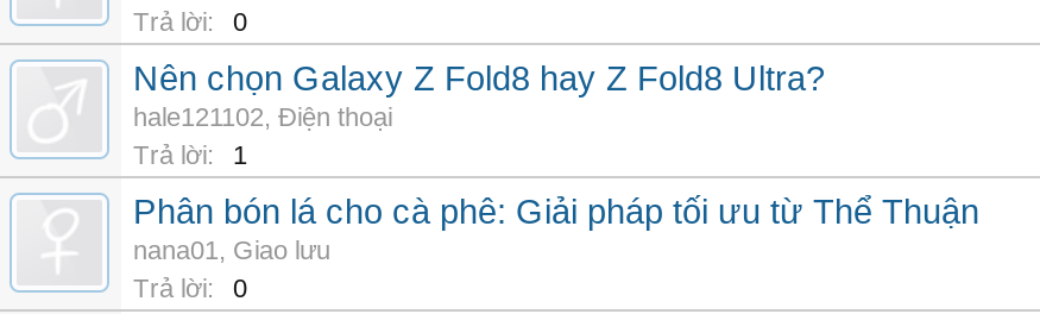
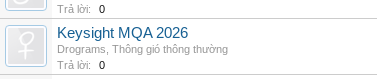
[133,59,979,264] Nên chọn Galaxy Z Fold8 hay Z Fold8 Ultra? | hale121102, Điện thoại | Trả lời: | 1 | Phân bón lá cho cà phê: Giải pháp tối ưu từ Thể Thuận | nana01, Giao lưu -> [57,25,228,55] Keysight MQA 2026 | Drograms, Thông gió thông thường

